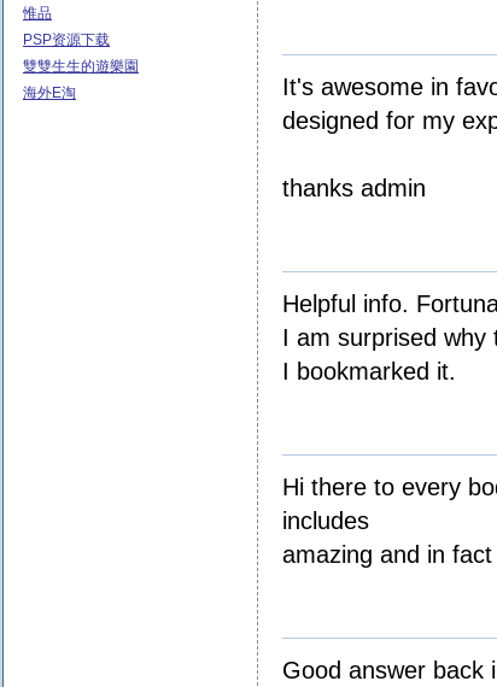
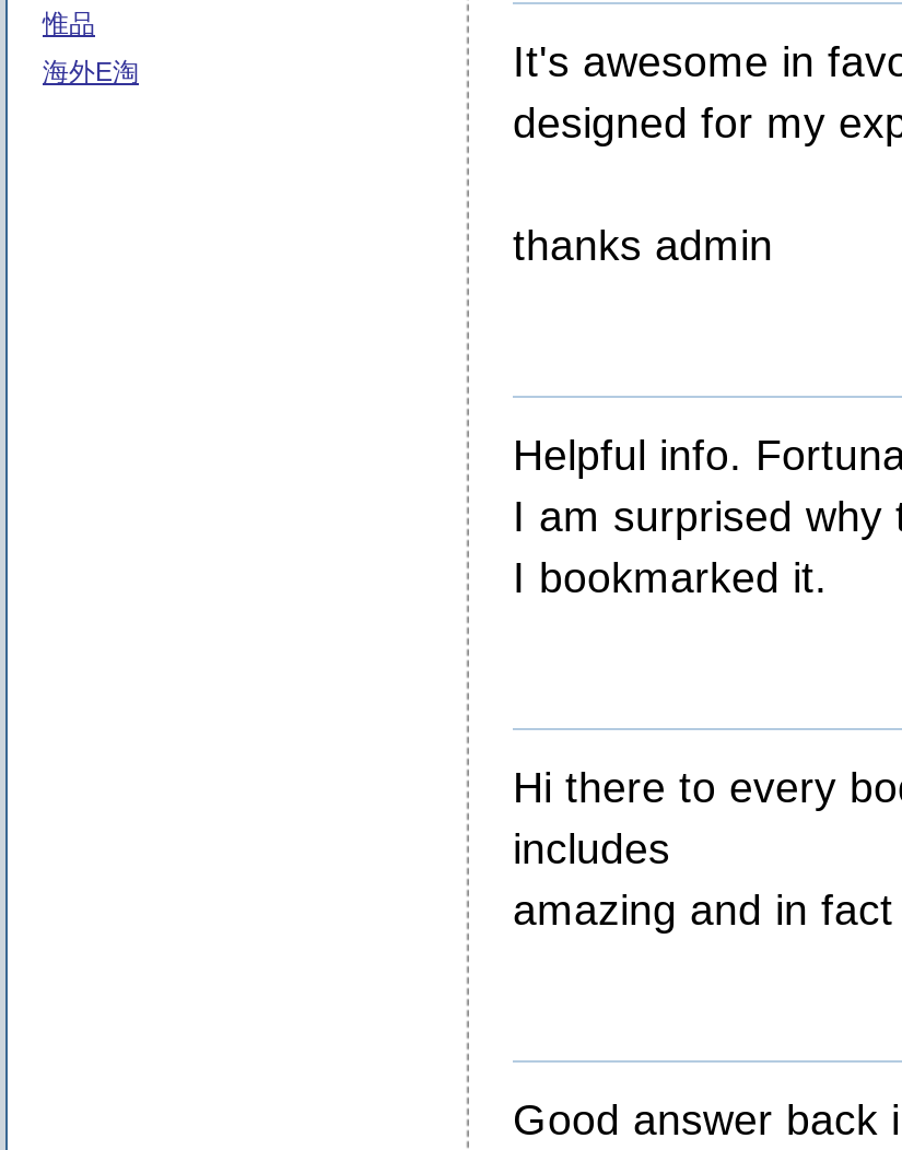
[23,31,139,75] PSP资源下载 | 雙雙生生的遊樂園 -> none

